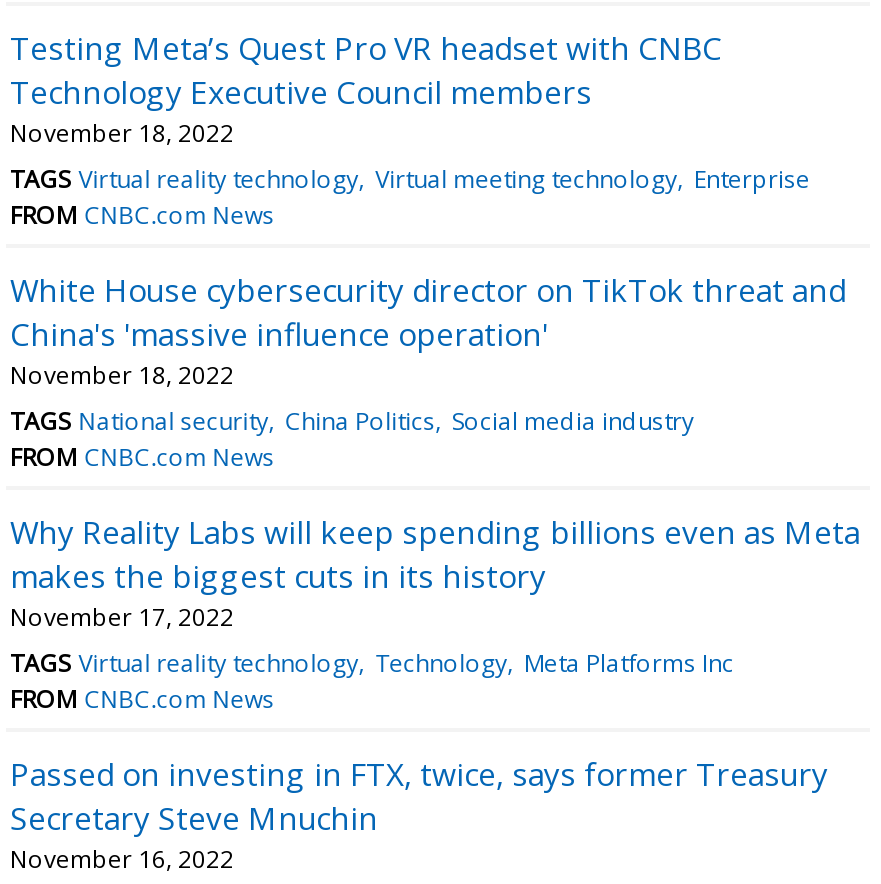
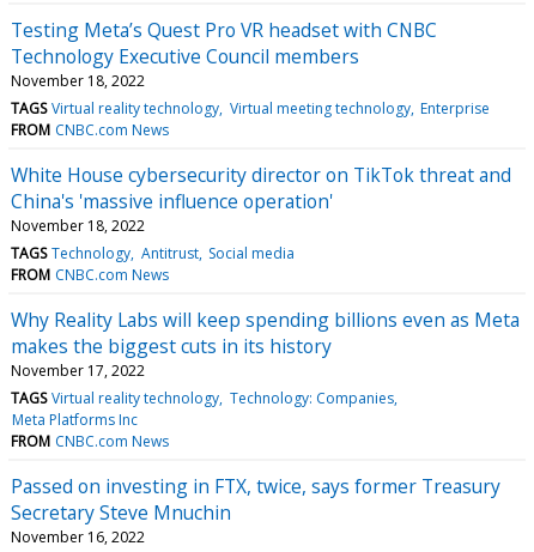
[10,404,694,438] TAGS National security China Politics Social media industry -> [11,243,294,263] TAGS Technology Antitrust Social media
[10,646,734,680] TAGS Virtual reality technology Technology Meta Platforms Inc -> [11,388,393,430] TAGS Virtual reality technology Technology: Companies | Meta Platforms Inc

